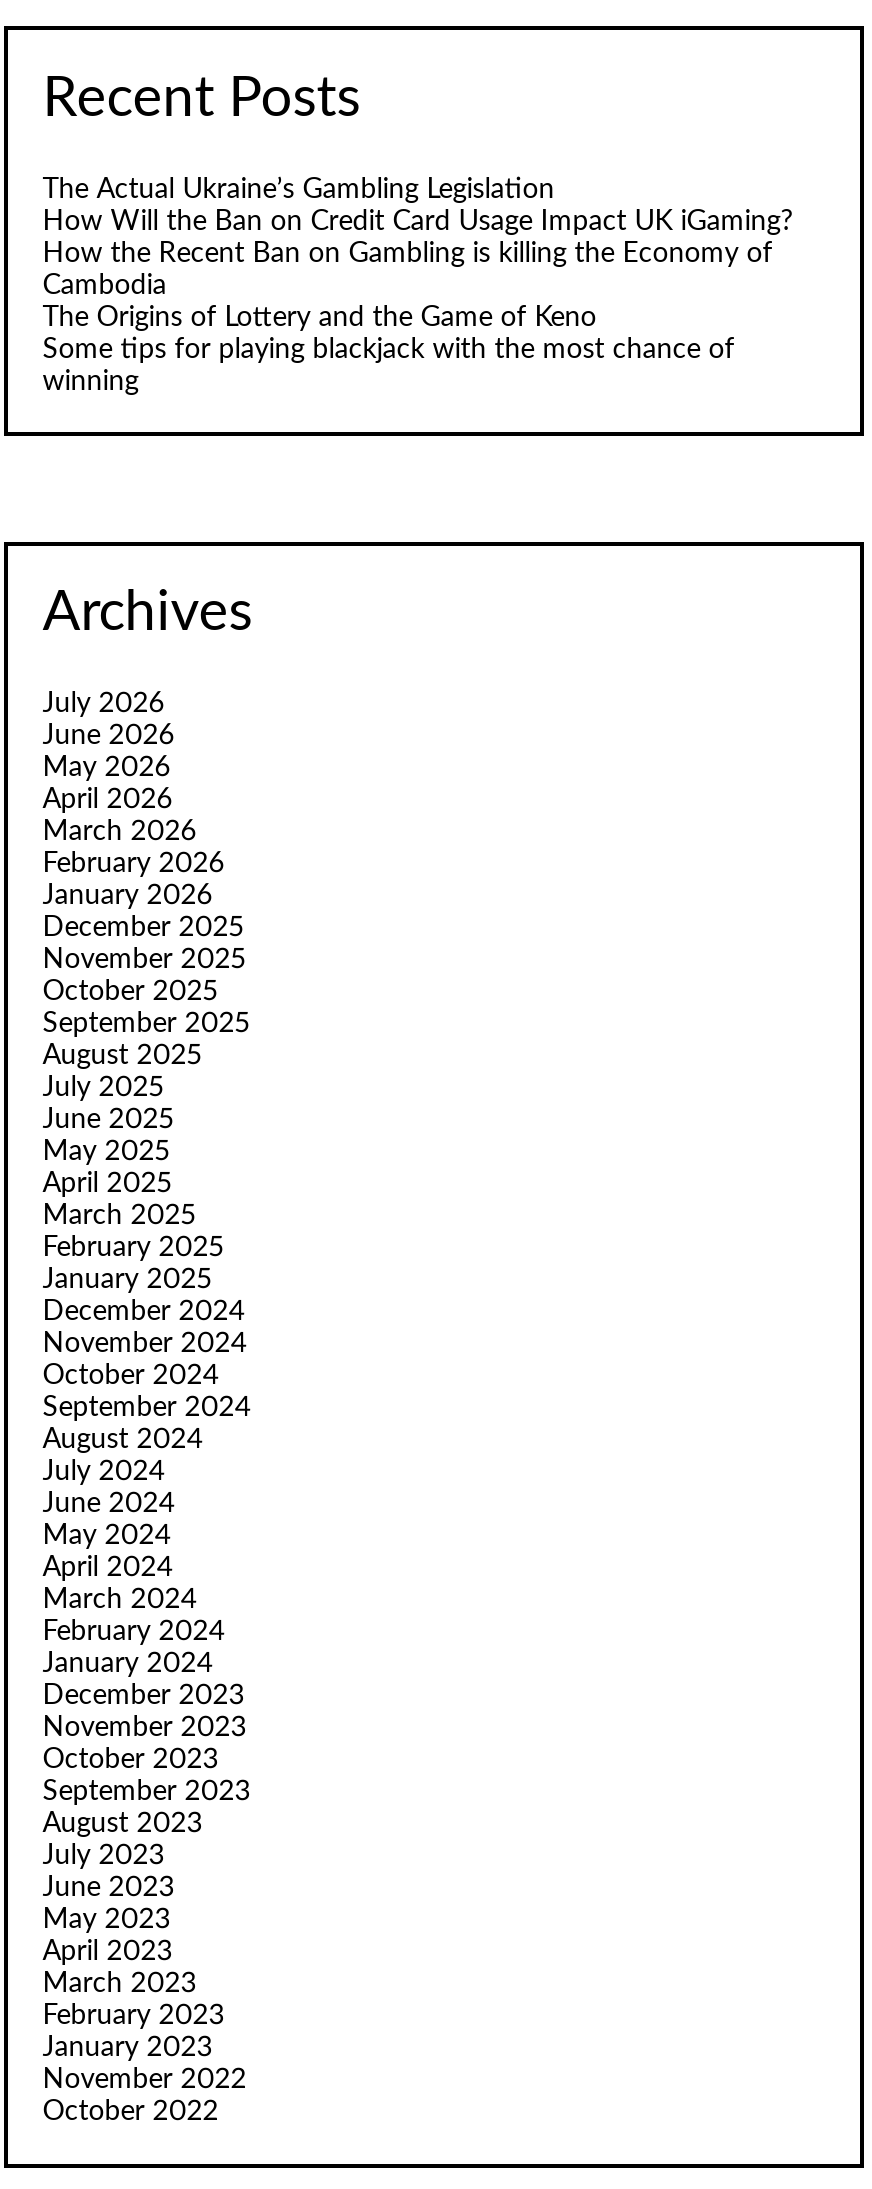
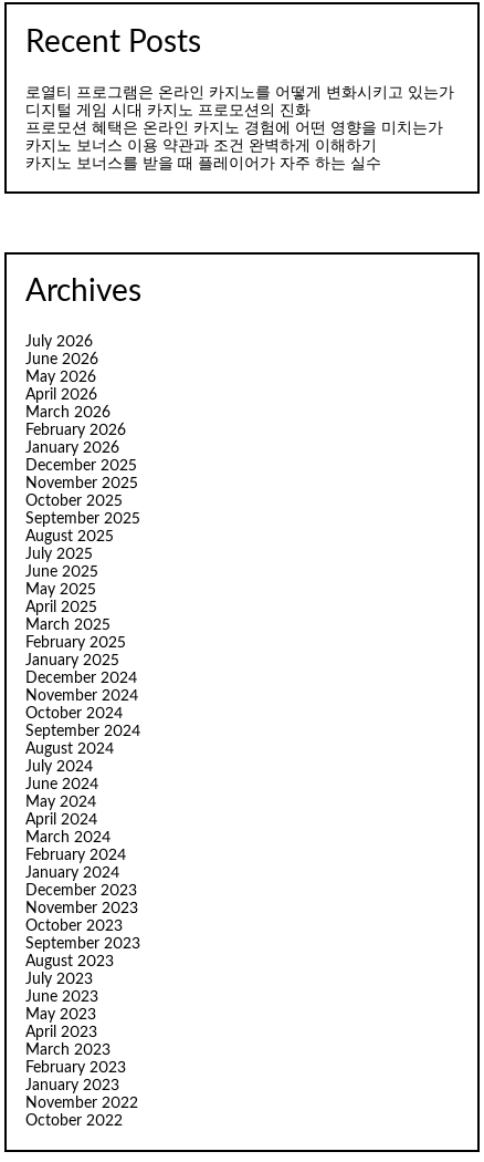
[42,175,792,395] The Actual Ukraine’s Gambling Legislation | How Will the Ban on Credit Card Usage Impact UK iGaming? | How the Recent Ban on Gambling is killing the Economy of | Cambodia | The Origins of Lottery and the Game of Keno | Some tips for playing blackjack with the most chance of | winning -> [26,85,454,171] 로열티 프로그램은 온라인 카지노를 어떻게 변화시키고 있는가 | 디지털 게임 시대 카지노 프로모션의 진화 | 프로모션 혜택은 온라인 카지노 경험에 어떤 영향을 미치는가 | 카지노 보너스 이용 약관과 조건 완벽하게 이해하기 | 카지노 보너스를 받을 때 플레이어가 자주 하는 실수

